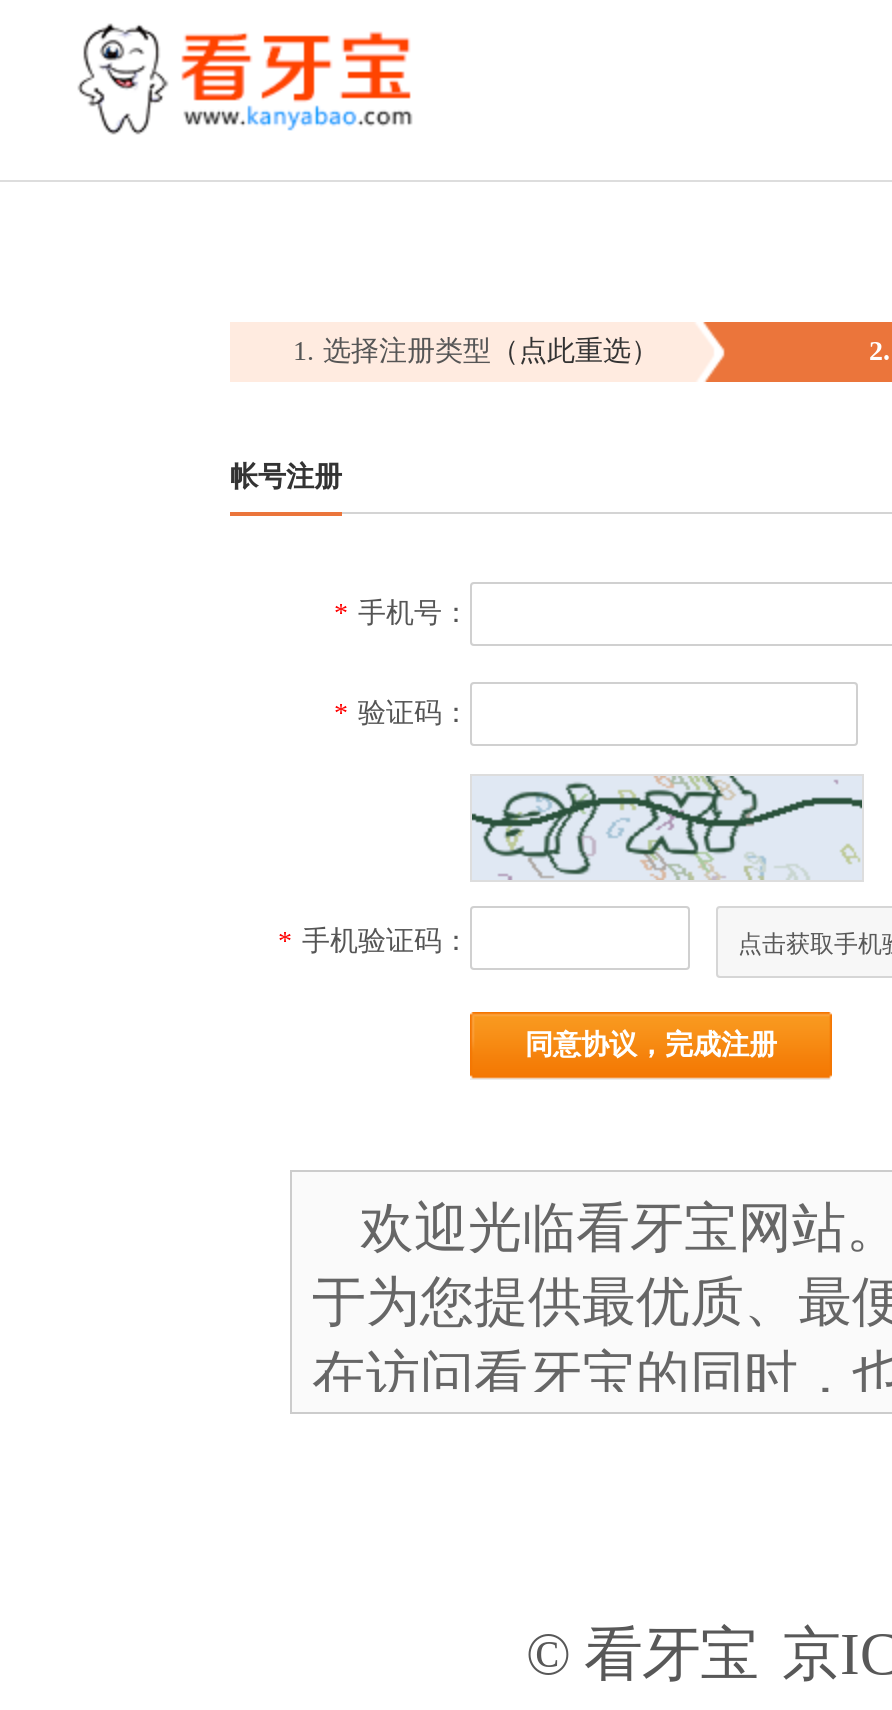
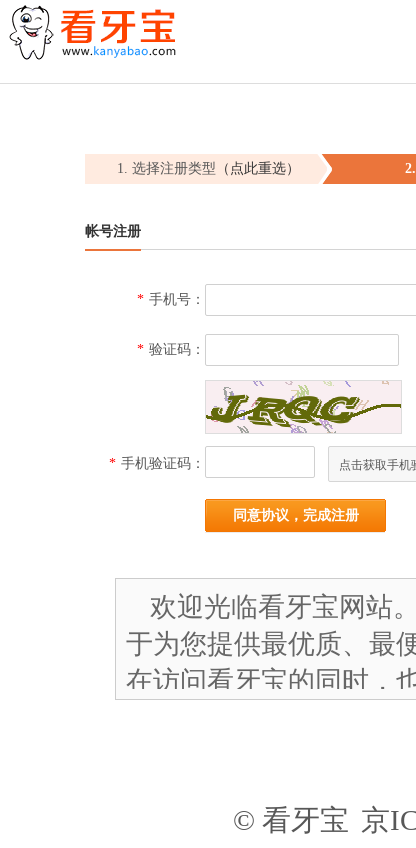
[470,774,864,880] [image] -> [205,381,402,433] [image]

